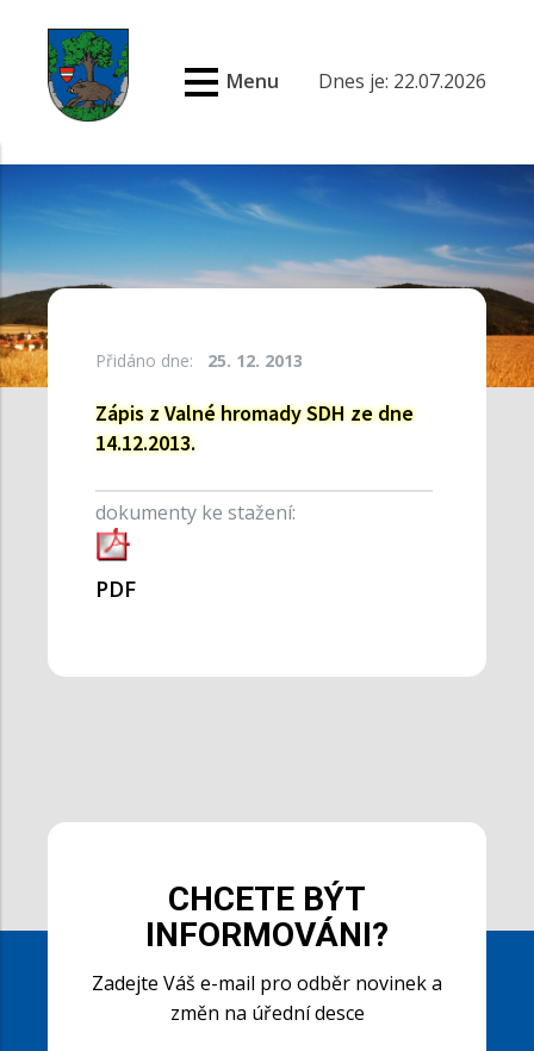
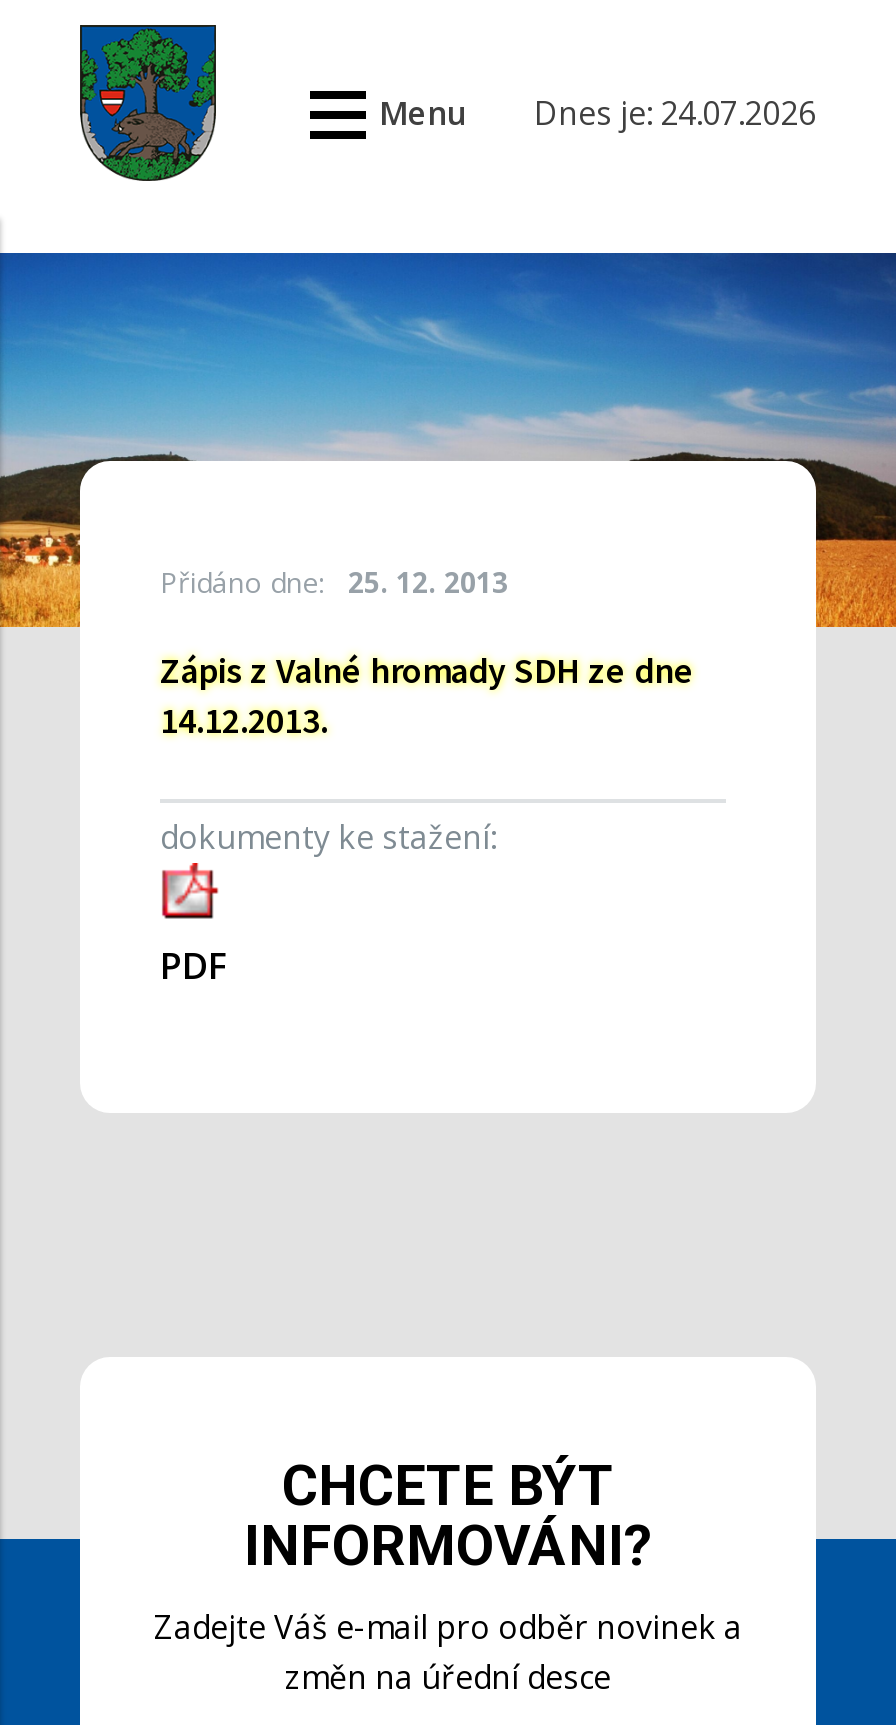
[226,68,486,94] Menu Dnes je: 22.07.2026 -> [379,91,816,135] Menu Dnes je: 24.07.2026

